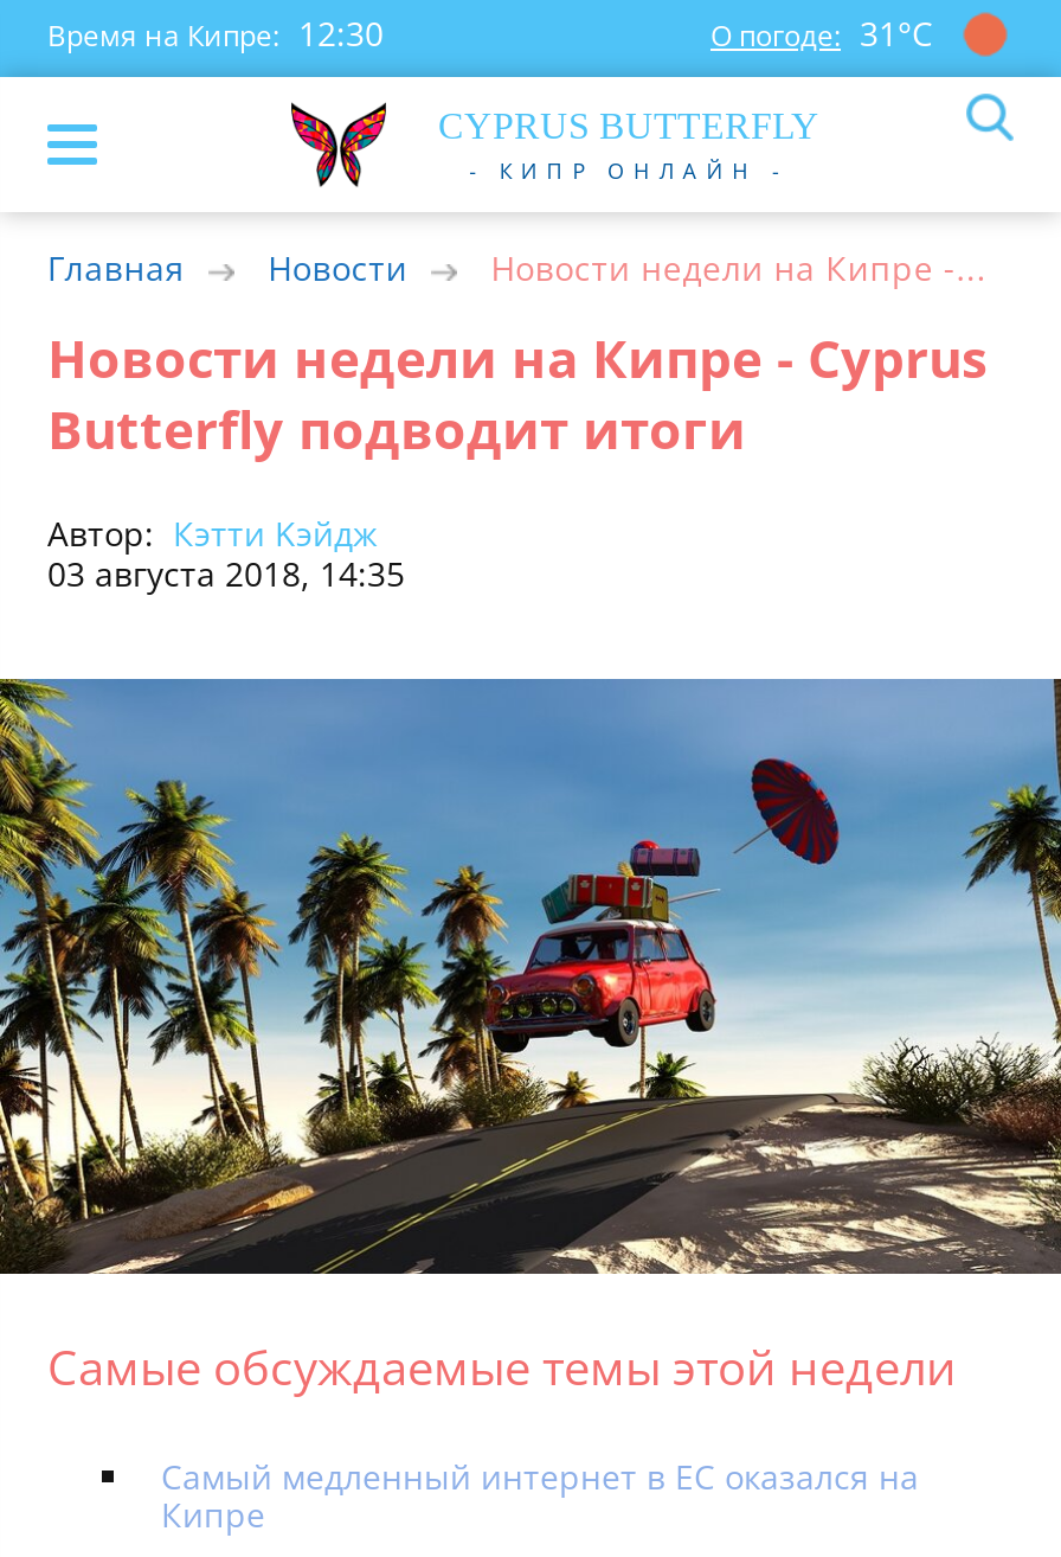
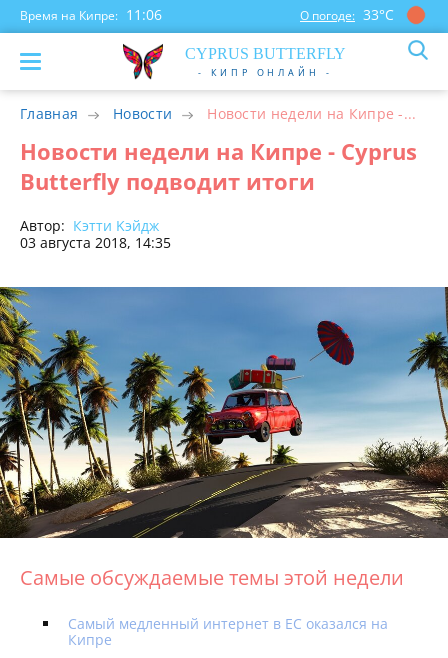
[47,11,384,56] Время на Кипре: 12:30 -> [20,5,162,24] Время на Кипре: 11:06
[710,11,933,56] О погоде: 31°С -> [300,5,394,24] О погоде: 33°С

